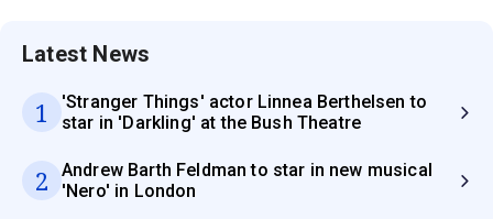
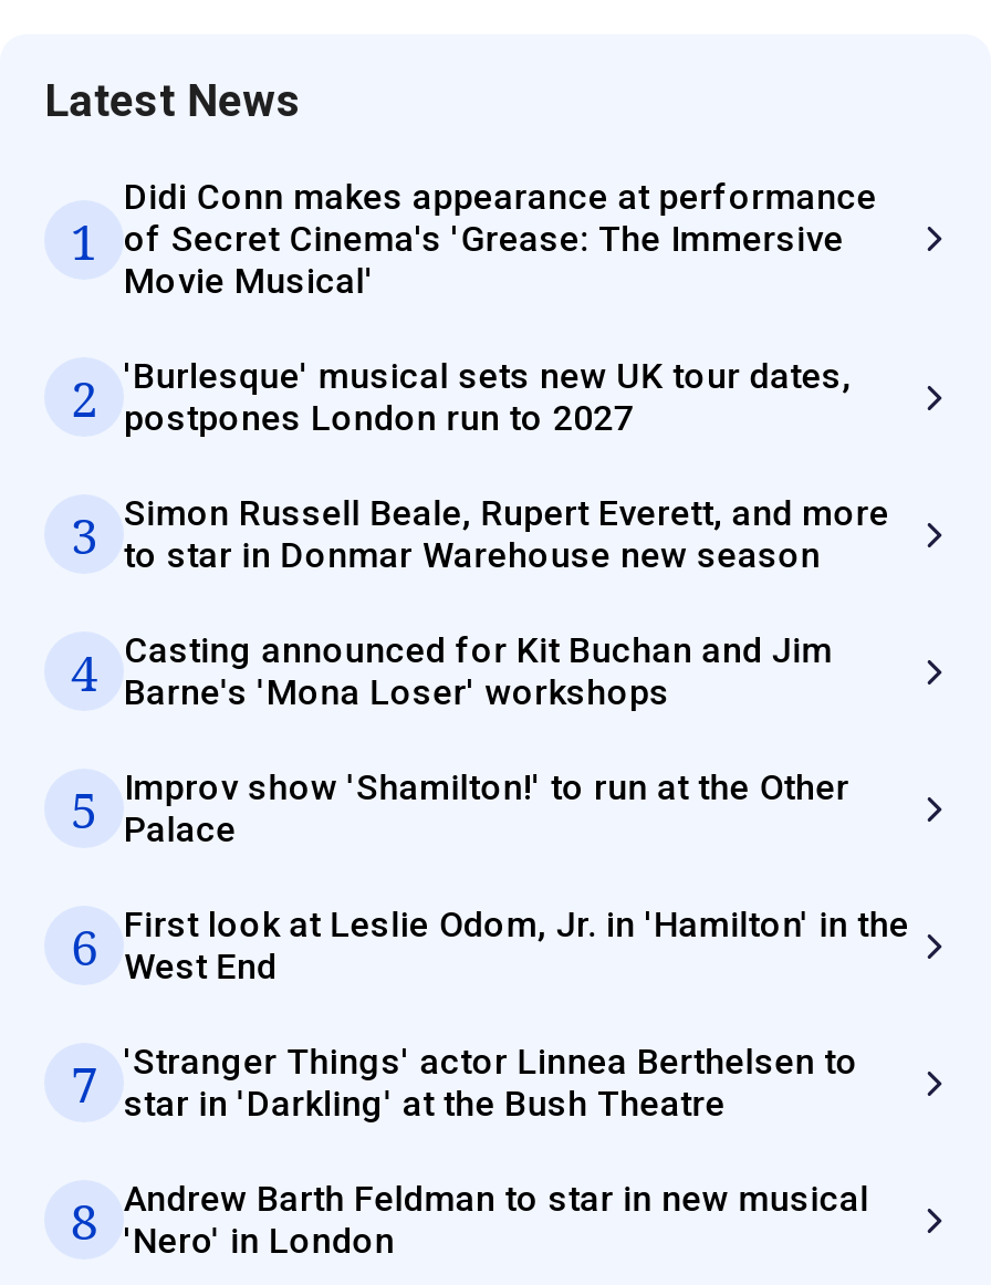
none -> [71,177,910,1117] Didi Conn makes appearance at performance | of Secret Cinema's 'Grease: The Immersive | Movie Musical' | 2 | 'Burlesque' musical sets new UK tour dates, | postpones London run to 2027 | 3 | Simon Russell Beale, Rupert Everett, and more | to star in Donmar Warehouse new season | 4 | Casting announced for Kit Buchan and Jim | Barne's 'Mona Loser' workshops | 5 | Improv show 'Shamilton!' to run at the Other | Palace | 6 | First look at Leslie Odom, Jr. in 'Hamilton' in the | West End | 7
[35,160,432,202] 2 Andrew Barth Feldman to star in new musical 'Nero' in London -> [71,1179,869,1263] 8 Andrew Barth Feldman to star in new musical 'Nero' in London

